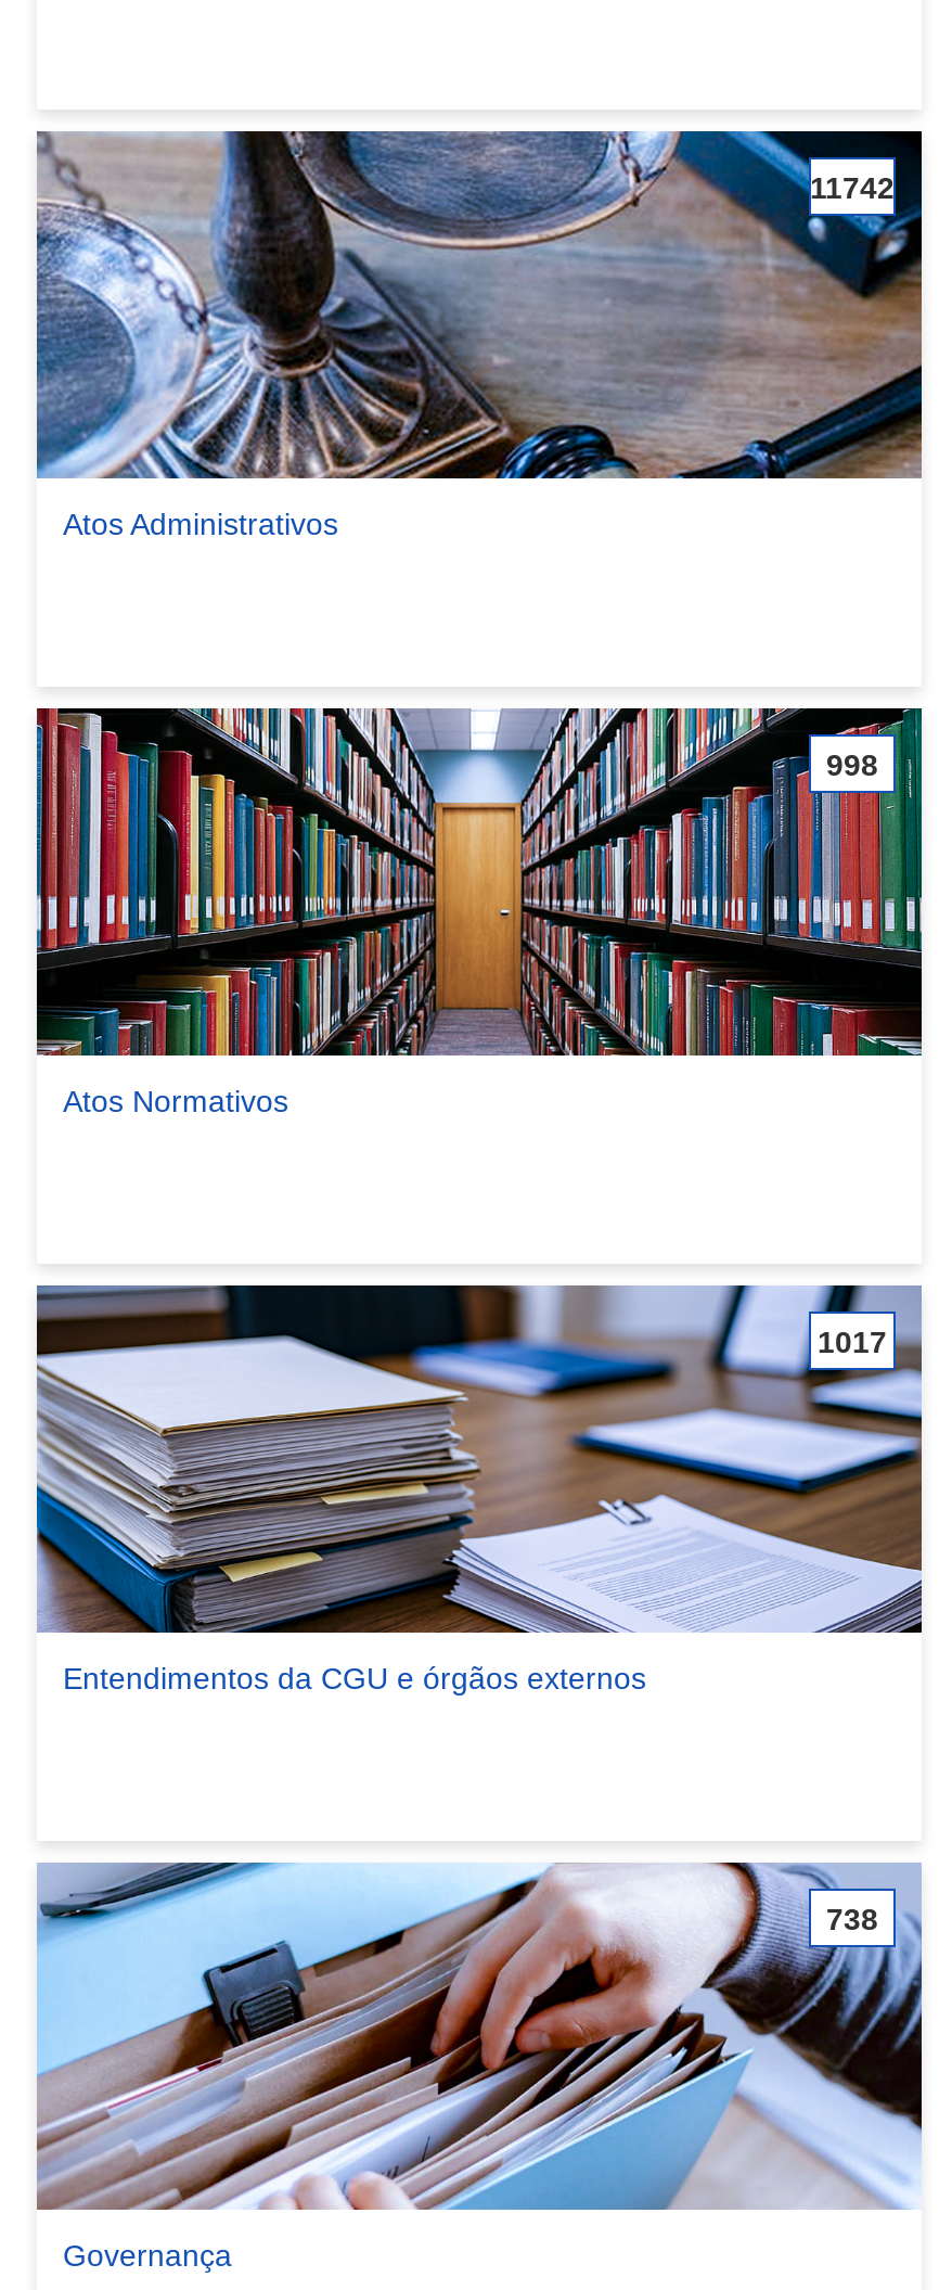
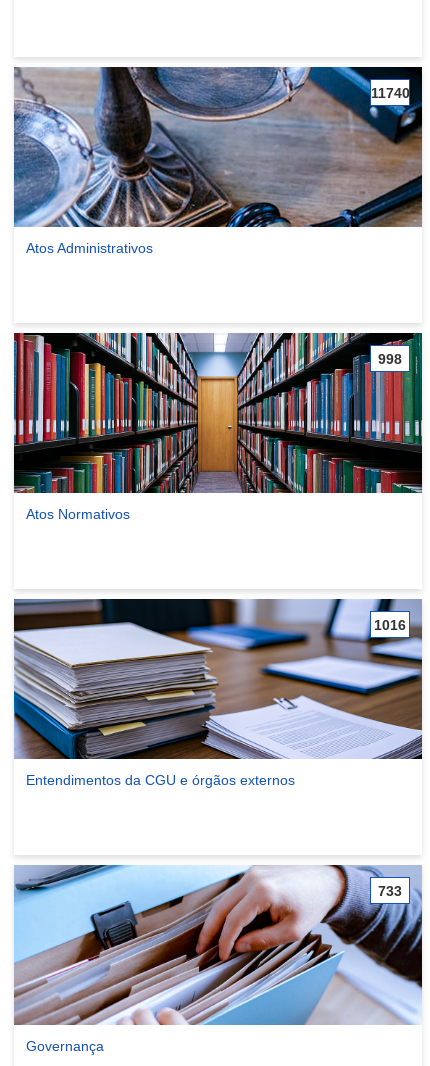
[810,169,895,204] 11742 -> [370,84,409,100] 11740
[818,1323,887,1358] 1017 -> [374,616,406,632] 1016
[826,1901,878,1935] 738 -> [378,882,402,898] 733

